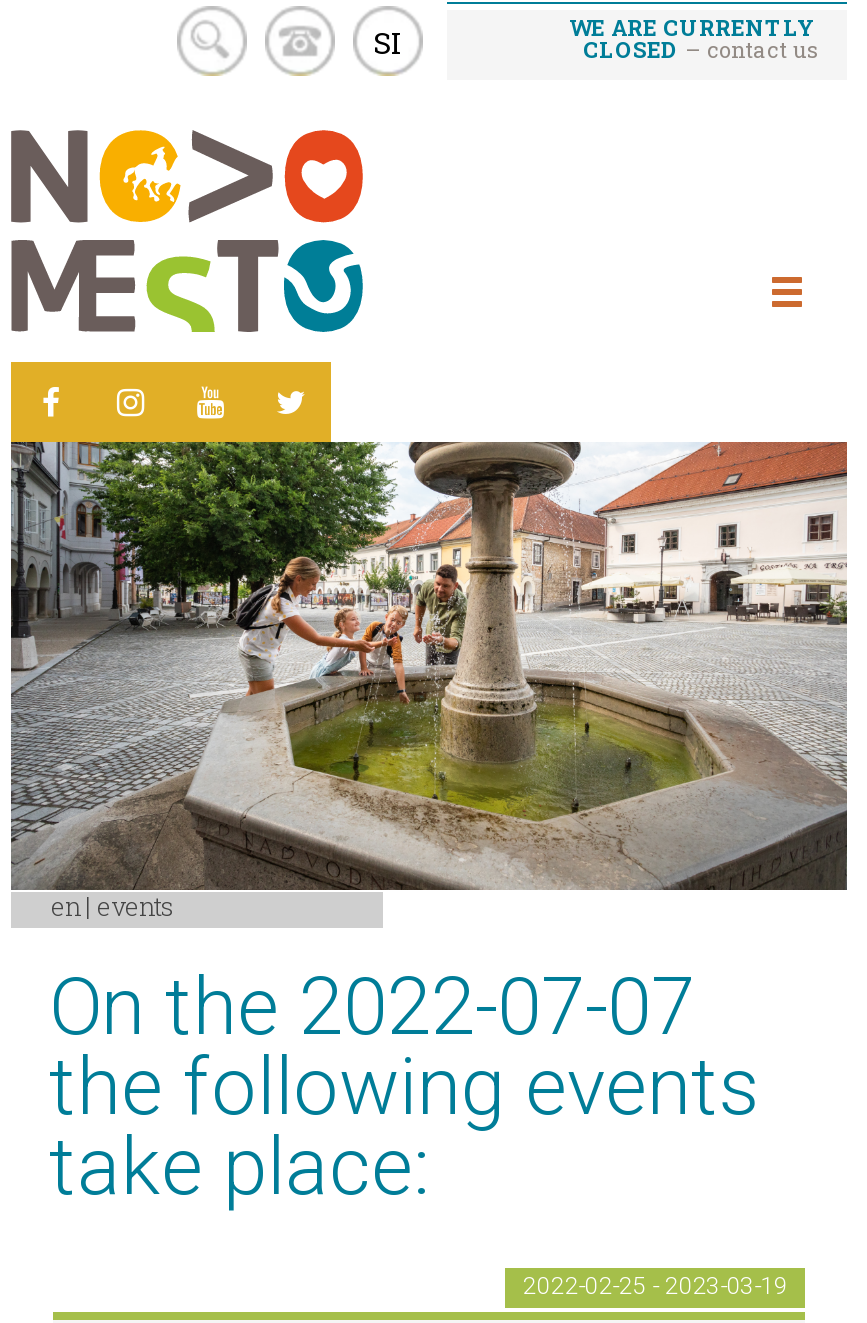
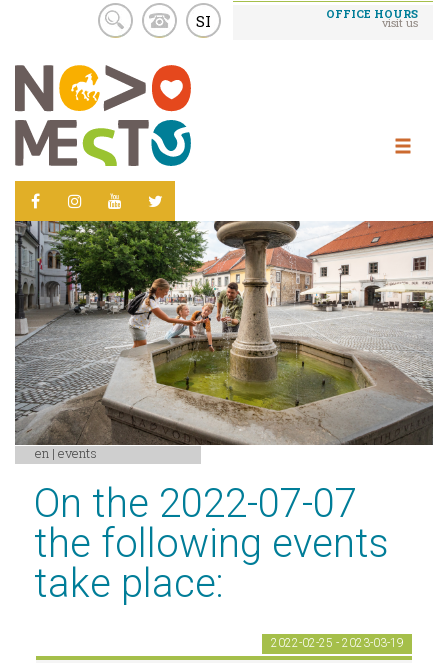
[569,11,817,63] WE ARE CURRENTLY | CLOSED– contact us -> [326,6,418,30] OFFICE HOURS | visit us

